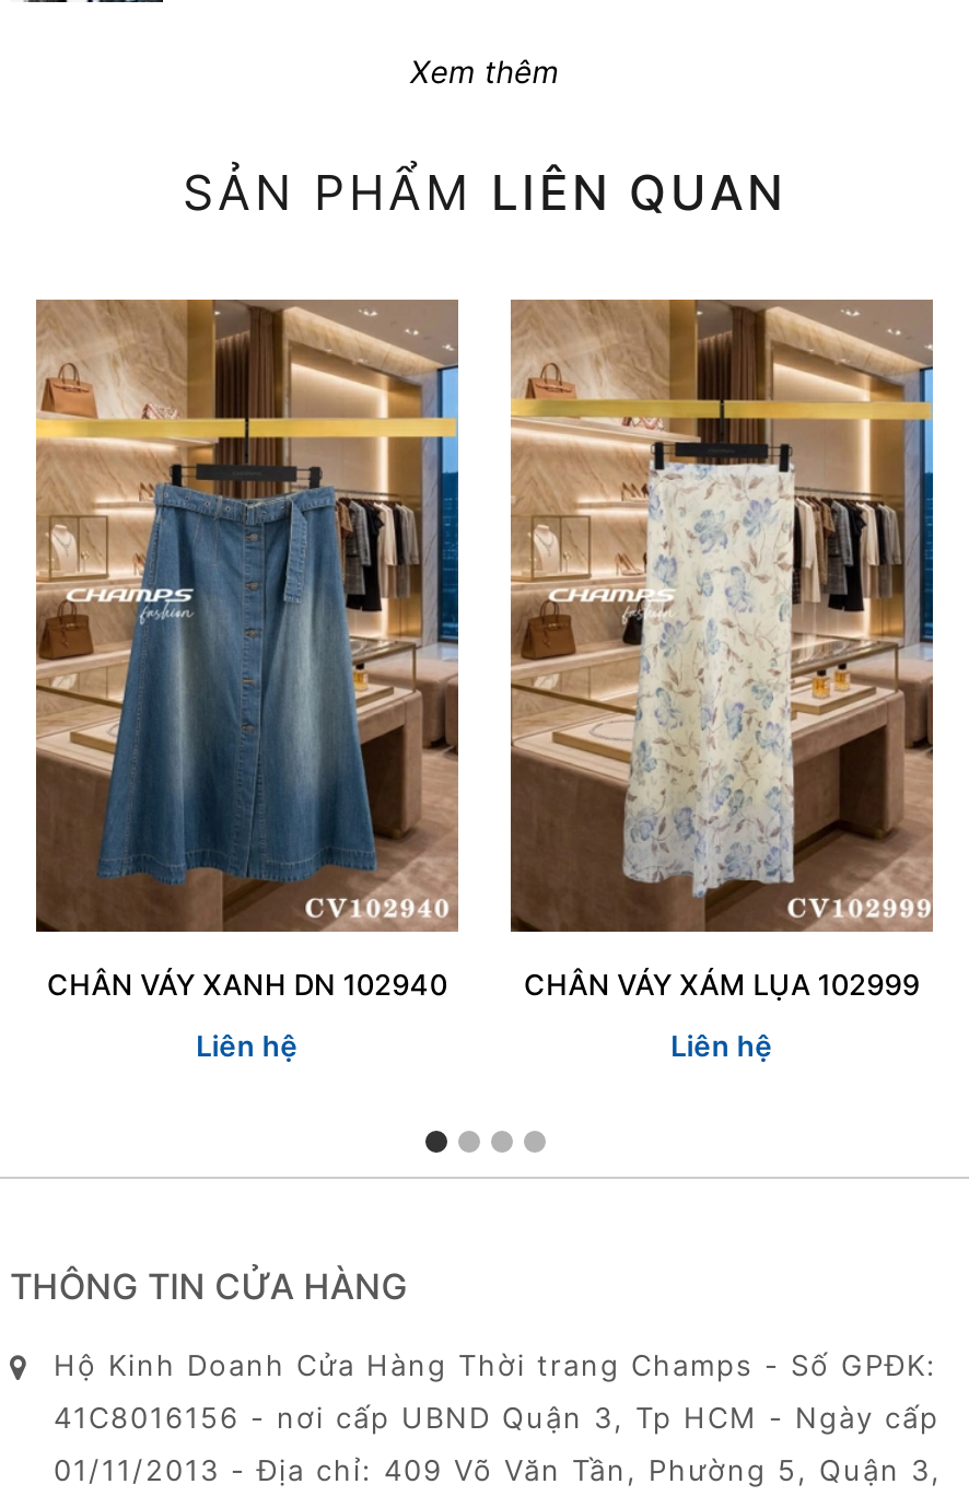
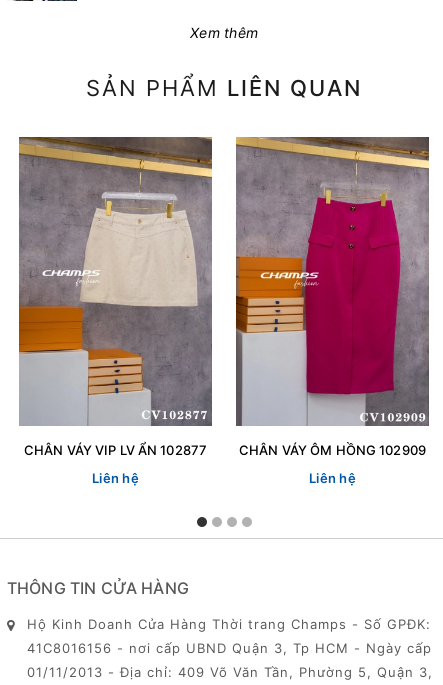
[34,300,460,1001] [image] | CHÂN VÁY XANH DN 102940 -> [18,137,213,458] [image] | CHÂN VÁY VIP LV ẨN 102877
[509,300,935,1001] [image] | CHÂN VÁY XÁM LỤA 102999 -> [235,137,430,458] [image] | CHÂN VÁY ÔM HỒNG 102909

